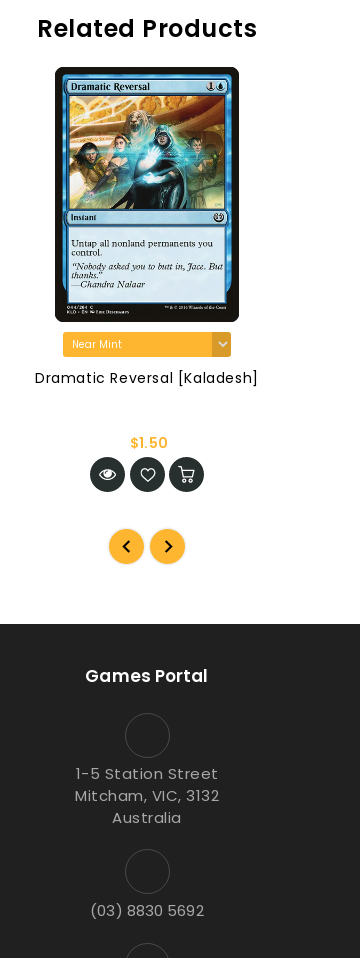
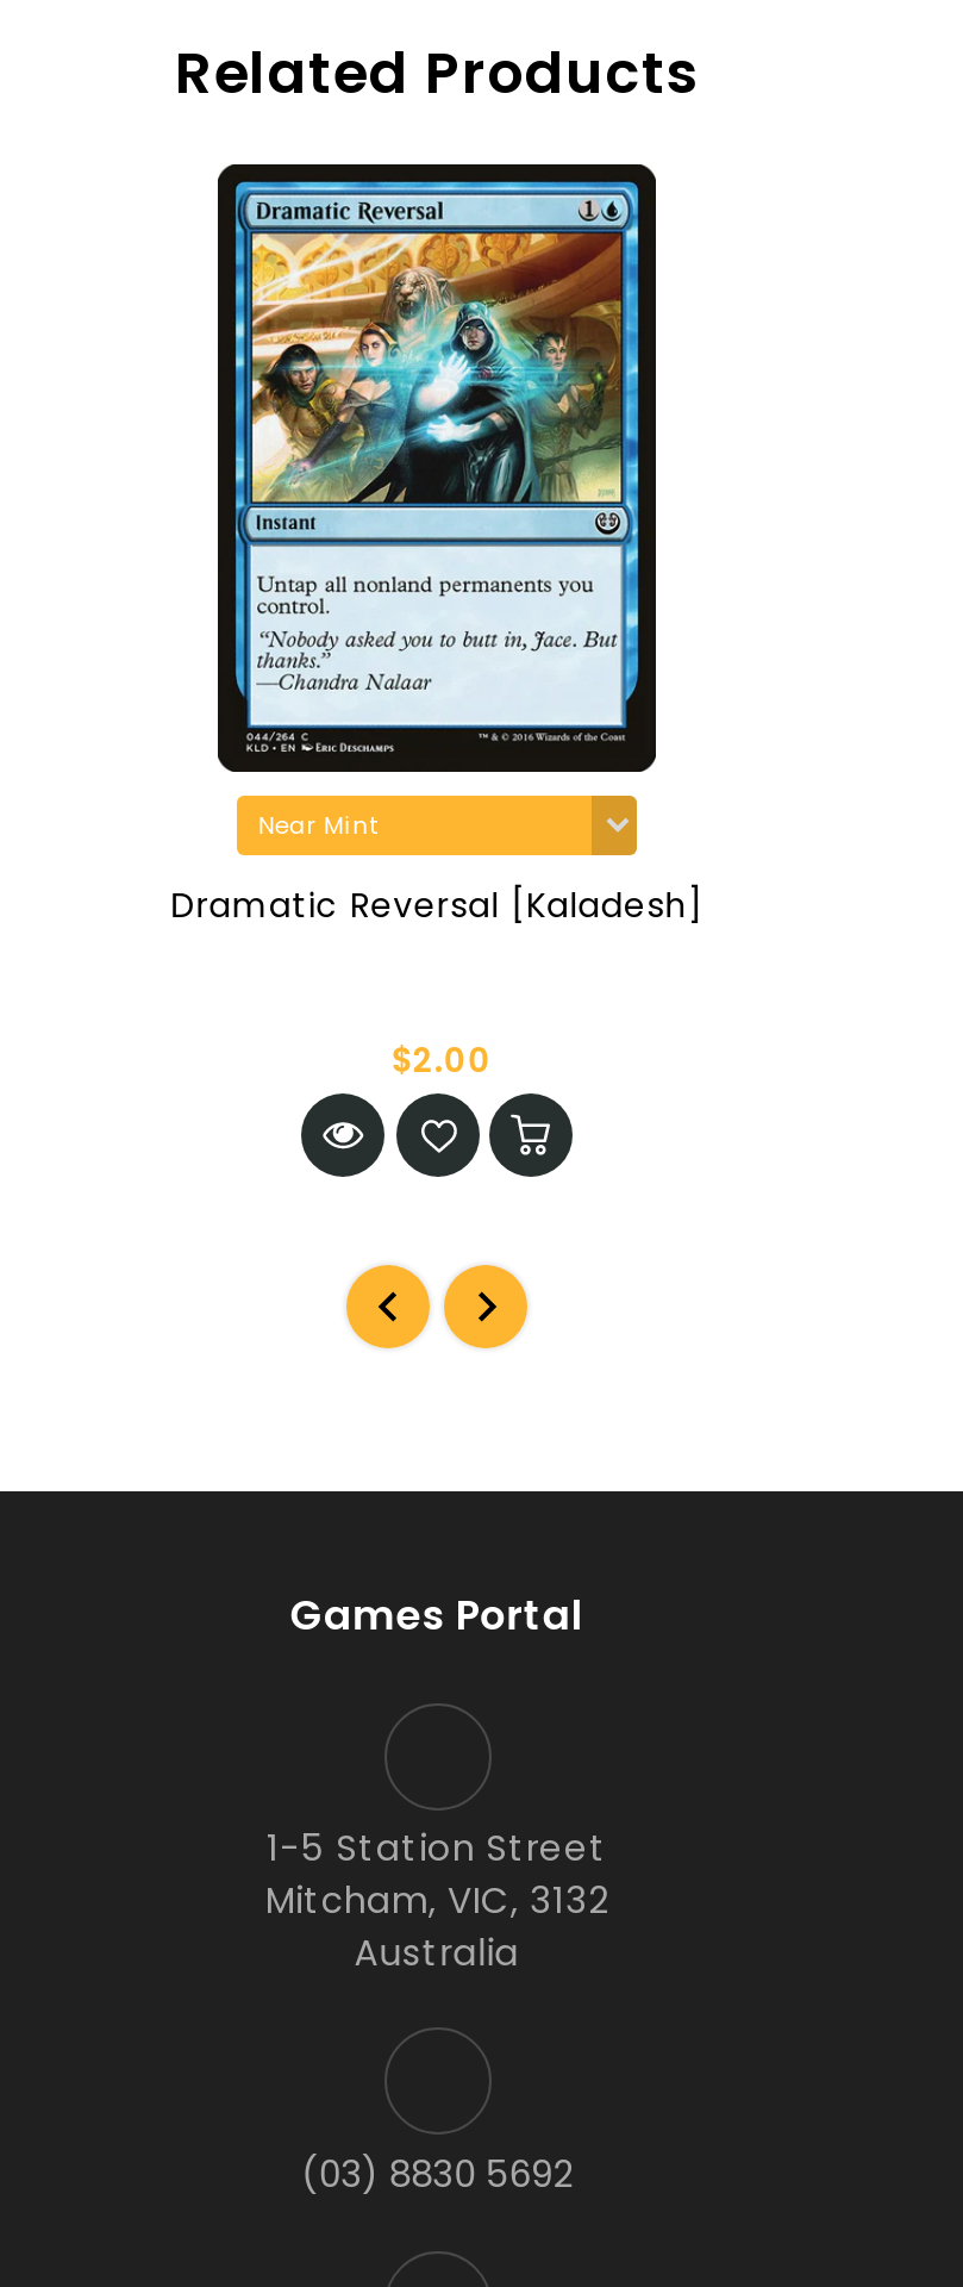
[130,433,168,453] $1.50 -> [391,1036,492,1084] $2.00

